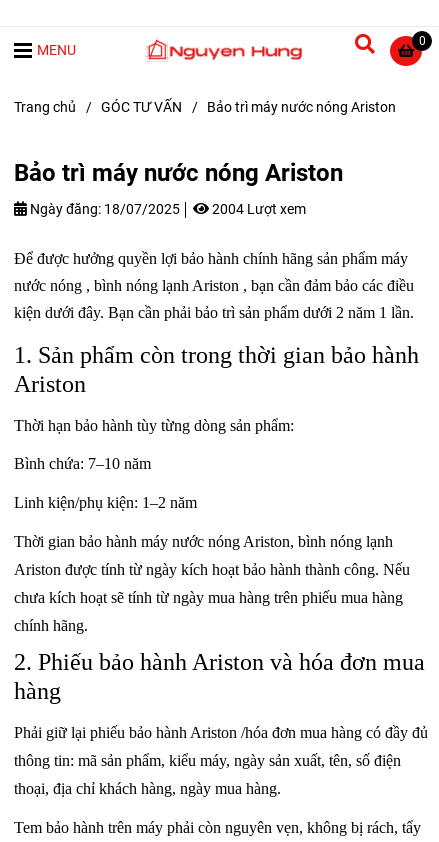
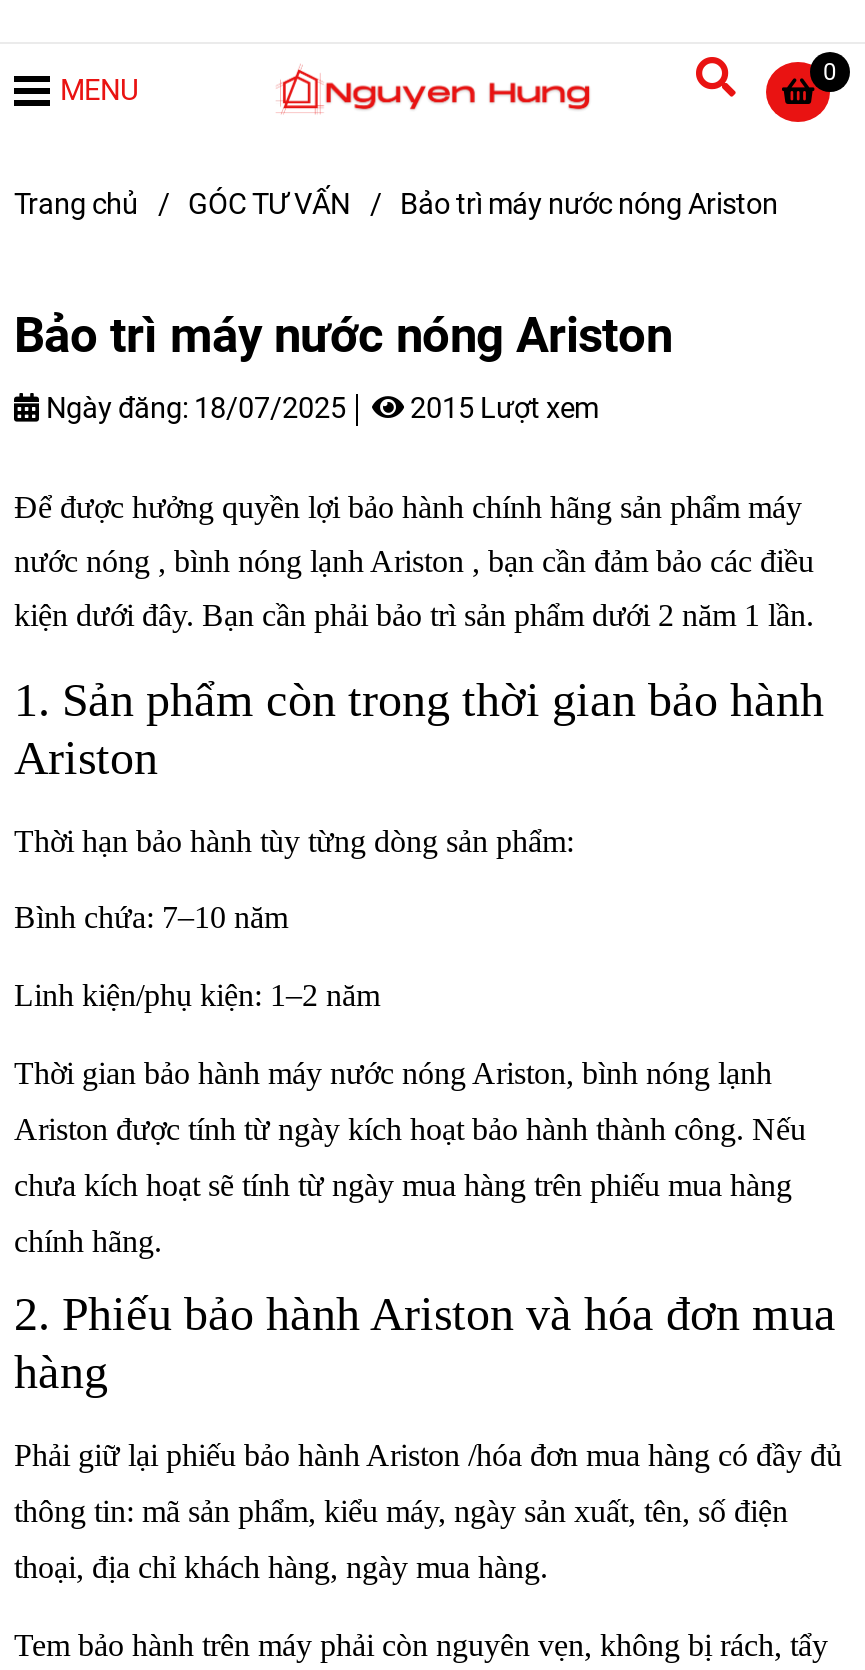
[27,201,306,218] Ngày đăng: 18/07/2025 2004 Lượt xem -> [40,392,598,426] Ngày đăng: 18/07/2025 2015 Lượt xem

